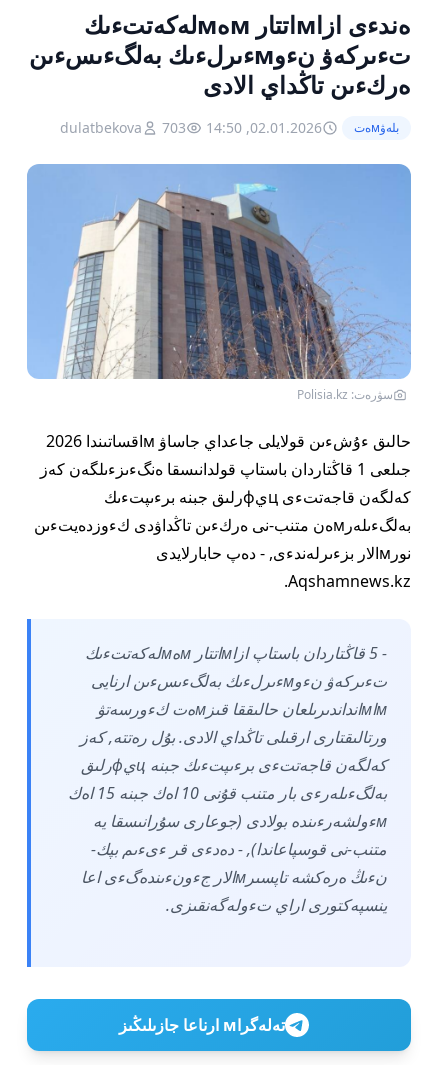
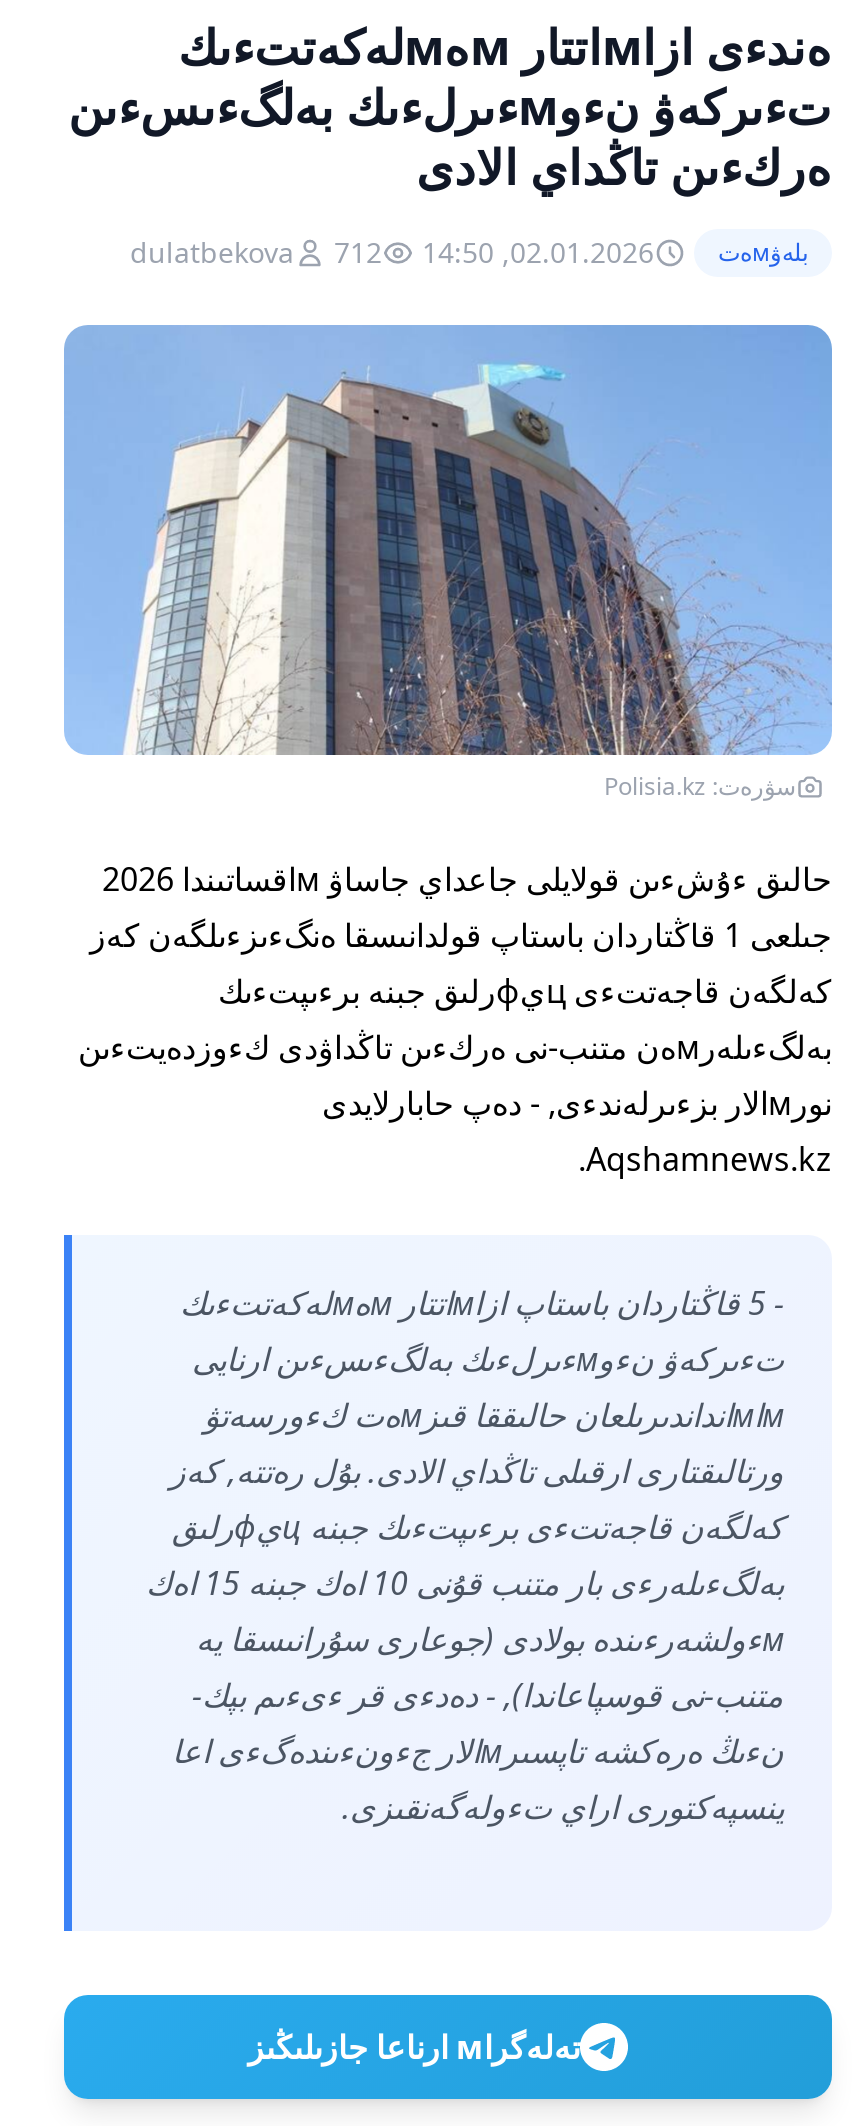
[60,118,186,137] dulatbekova 703 -> [130,233,382,271] dulatbekova 712

